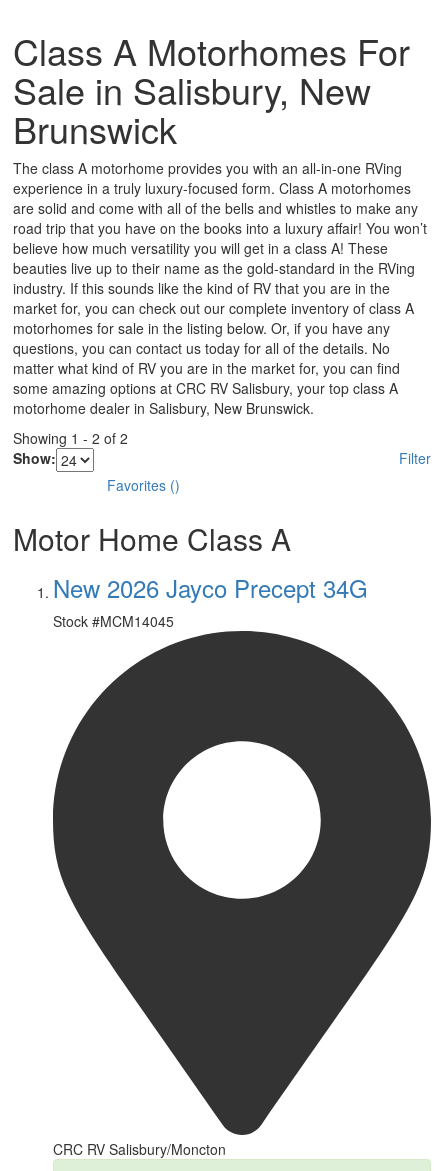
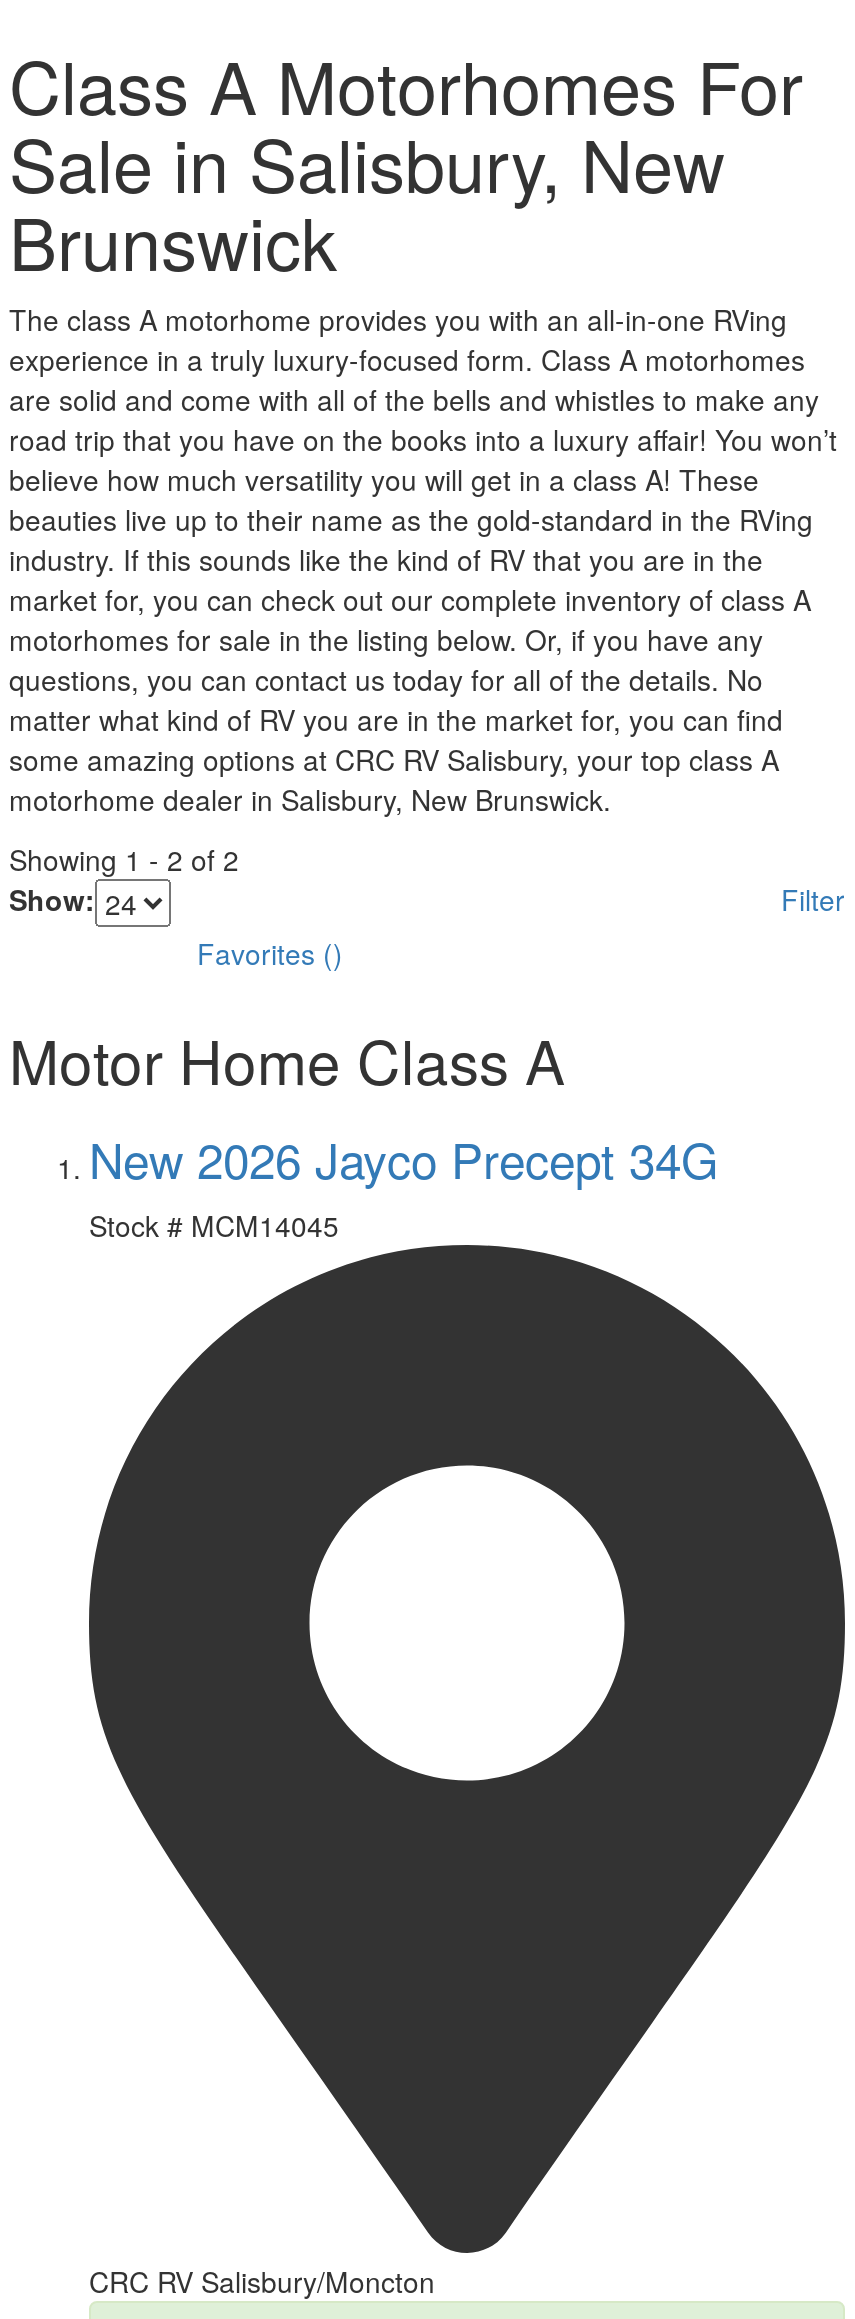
[53,611,174,631] Stock #MCM14045 -> [89,1206,339,1246] Stock # MCM14045

